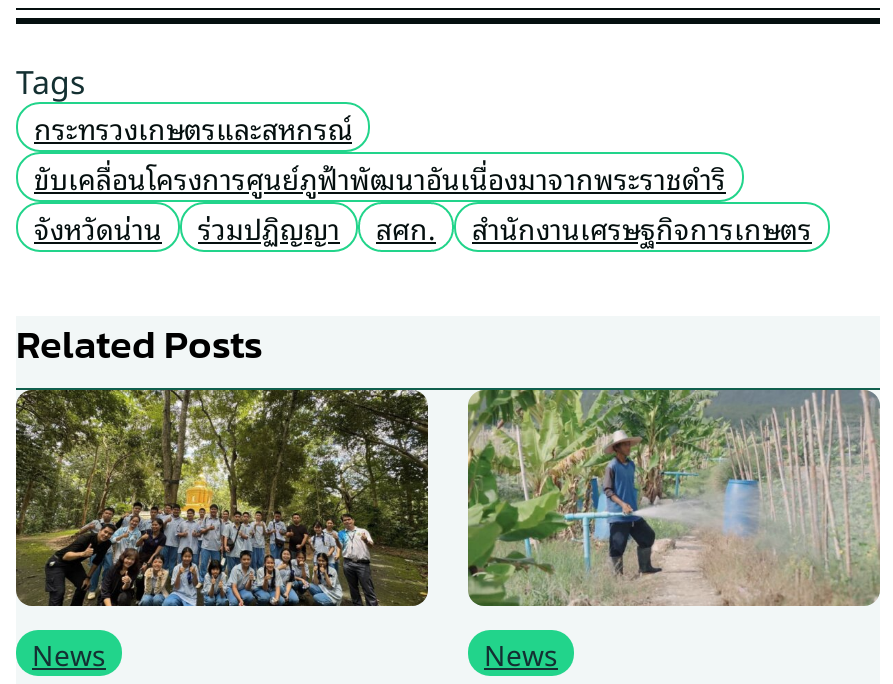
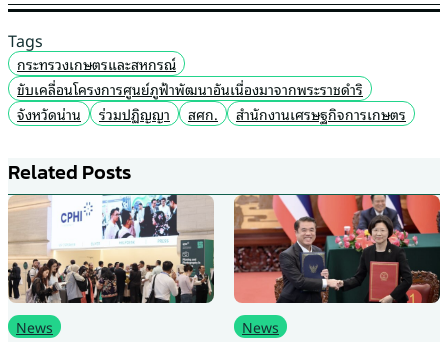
[14,388,430,608] [image] -> [8,194,214,304] [image]
[466,388,882,608] [image] -> [233,194,441,304] [image]

